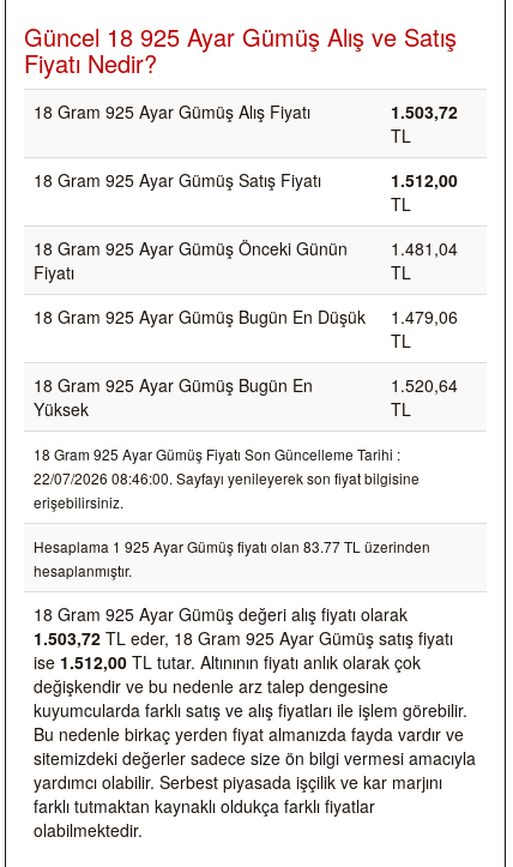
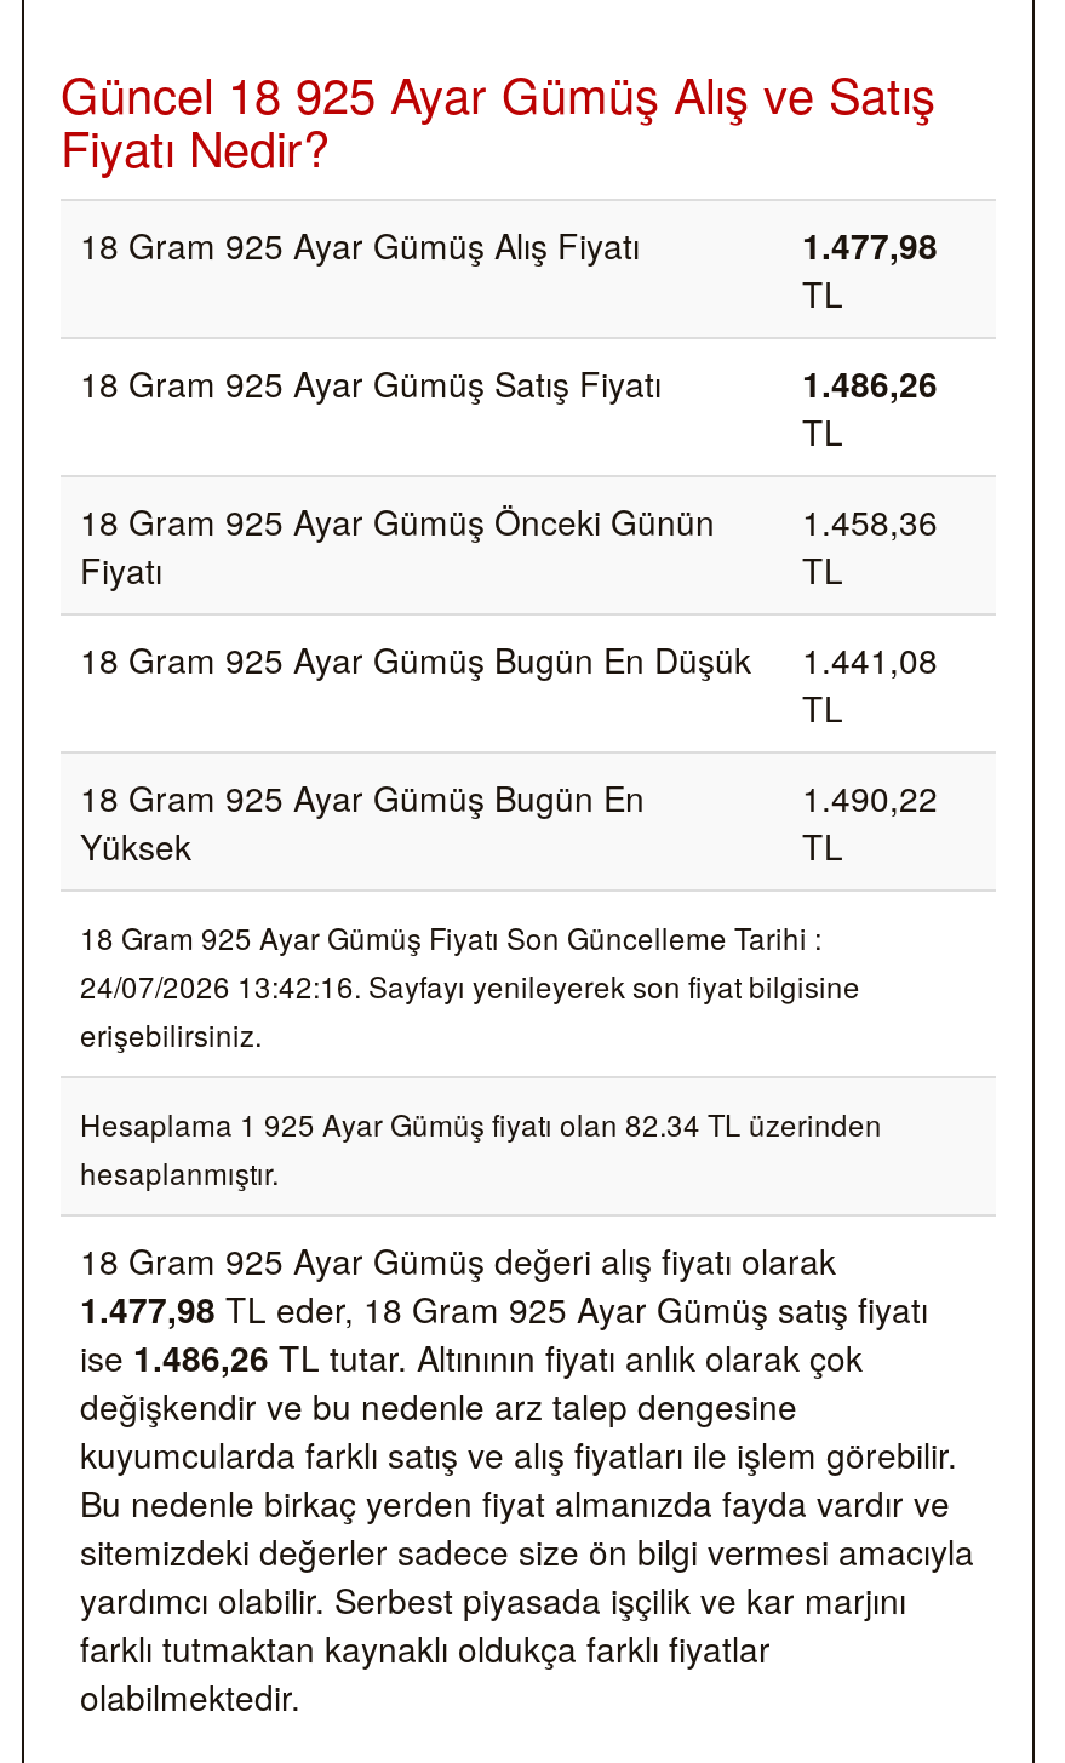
[391,100,458,124] 1.503,72 -> [802,221,938,269] 1.477,98
[391,168,458,192] 1.512,00 -> [802,359,938,407] 1.486,26
[34,236,458,260] 18 Gram 925 Ayar Gümüş Önceki Günün 1.481,04 -> [80,497,938,545] 18 Gram 925 Ayar Gümüş Önceki Günün 1.458,36
[34,305,458,329] 18 Gram 925 Ayar Gümüş Bugün En Düşük 1.479,06 -> [80,635,938,683] 18 Gram 925 Ayar Gümüş Bugün En Düşük 1.441,08
[391,373,458,397] 1.520,64 -> [802,773,938,822] 1.490,22
[34,468,420,488] 22/07/2026 08:46:00. Sayfayı yenileyerek son fiyat bilgisine -> [80,965,860,1006] 24/07/2026 13:42:16. Sayfayı yenileyerek son fiyat bilgisine
[34,536,430,556] Hesaplama 1 925 Ayar Gümüş fiyatı olan 83.77 TL üzerinden -> [80,1103,882,1144] Hesaplama 1 925 Ayar Gümüş fiyatı olan 82.34 TL üzerinden
[34,626,453,650] 1.503,72 TL eder, 18 Gram 925 Ayar Gümüş satış fiyatı -> [80,1284,928,1333] 1.477,98 TL eder, 18 Gram 925 Ayar Gümüş satış fiyatı
[34,650,421,674] ise 1.512,00 TL tutar. Altınının fiyatı anlık olarak çok -> [80,1333,863,1381] ise 1.486,26 TL tutar. Altınının fiyatı anlık olarak çok

